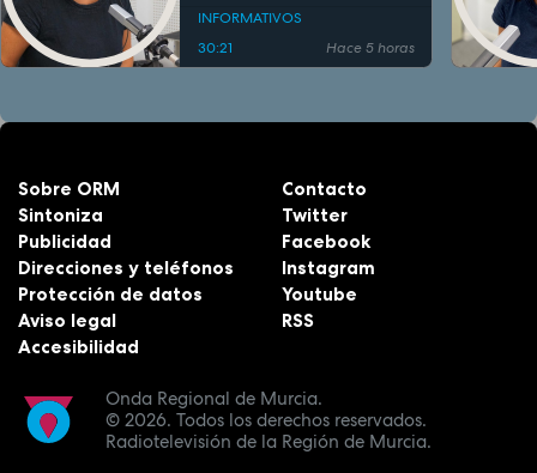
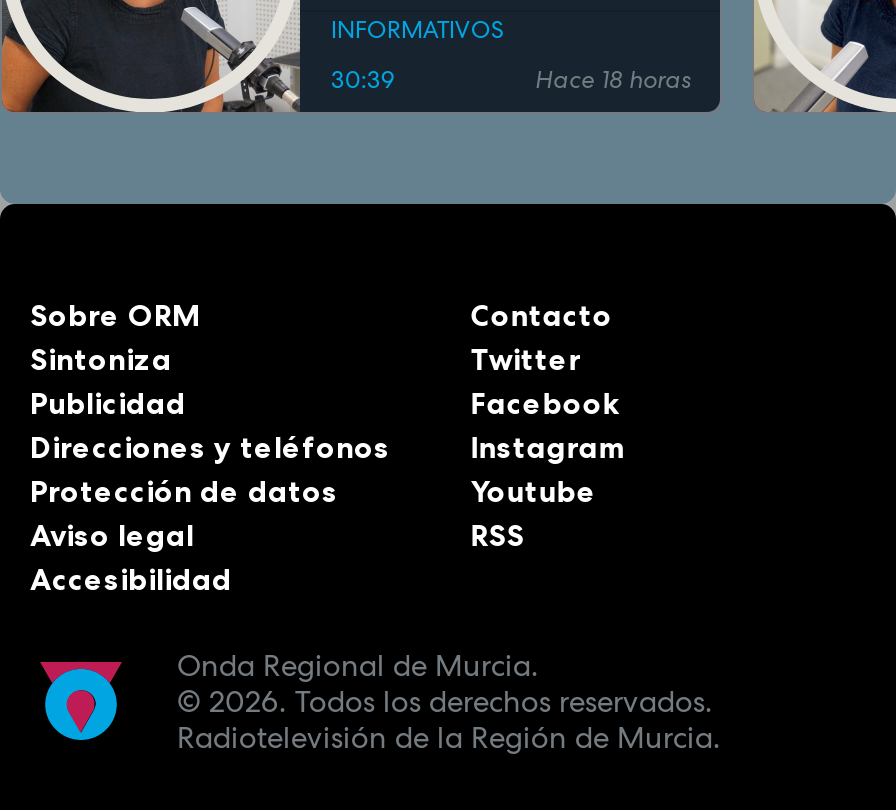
[198,39,233,58] 30:21 -> [331,65,395,97] 30:39
[326,39,414,58] Hace 5 horas -> [535,65,691,97] Hace 18 horas

